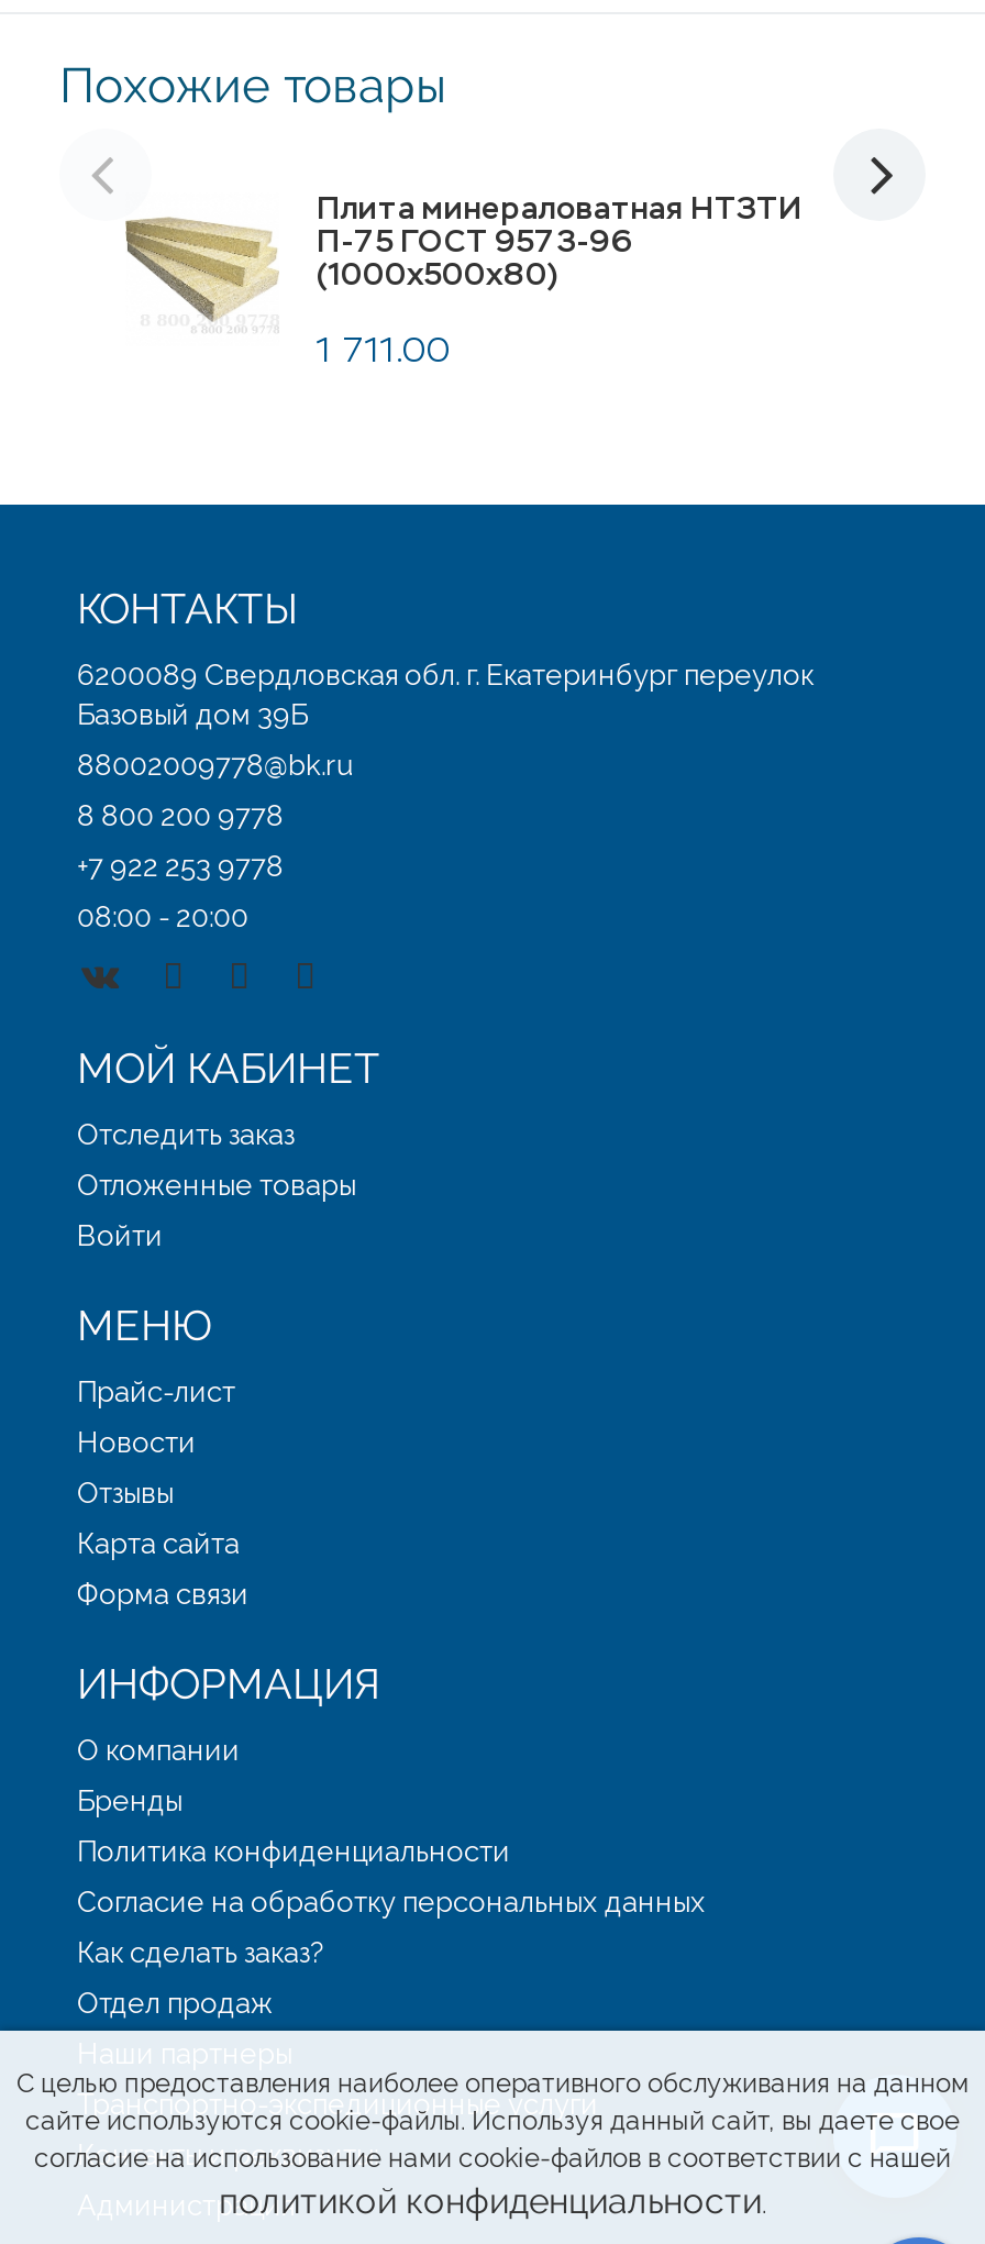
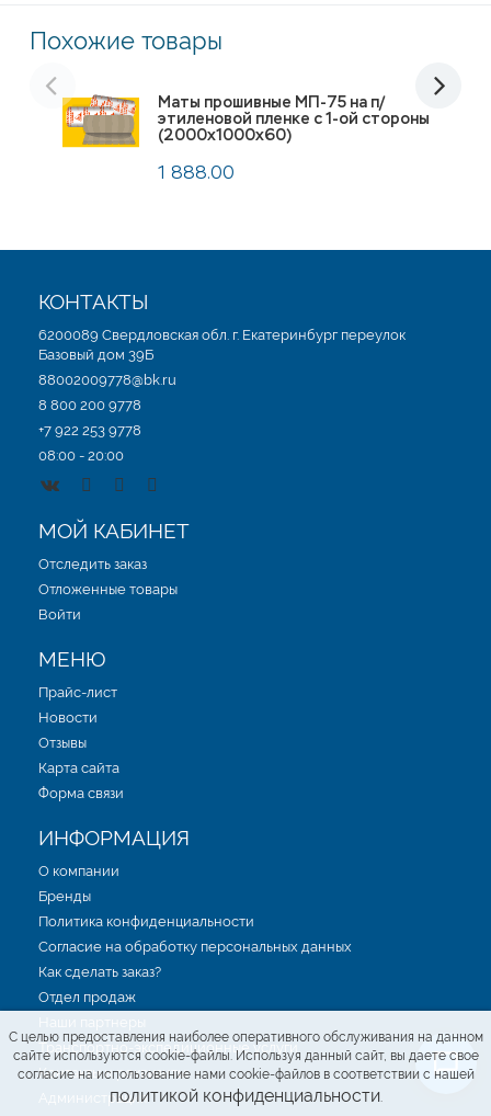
[125,188,803,322] [image] | Плита минераловатная НТЗТИ | П-75 ГОСТ 9573-96 | (1000х500х80) -> [61,92,430,158] [image] | Маты прошивные МП-75 на п/ | этиленовой пленке с 1-ой стороны | (2000x1000x60)
[317,327,451,373] 1 711.00 -> [158,161,235,184] 1 888.00

